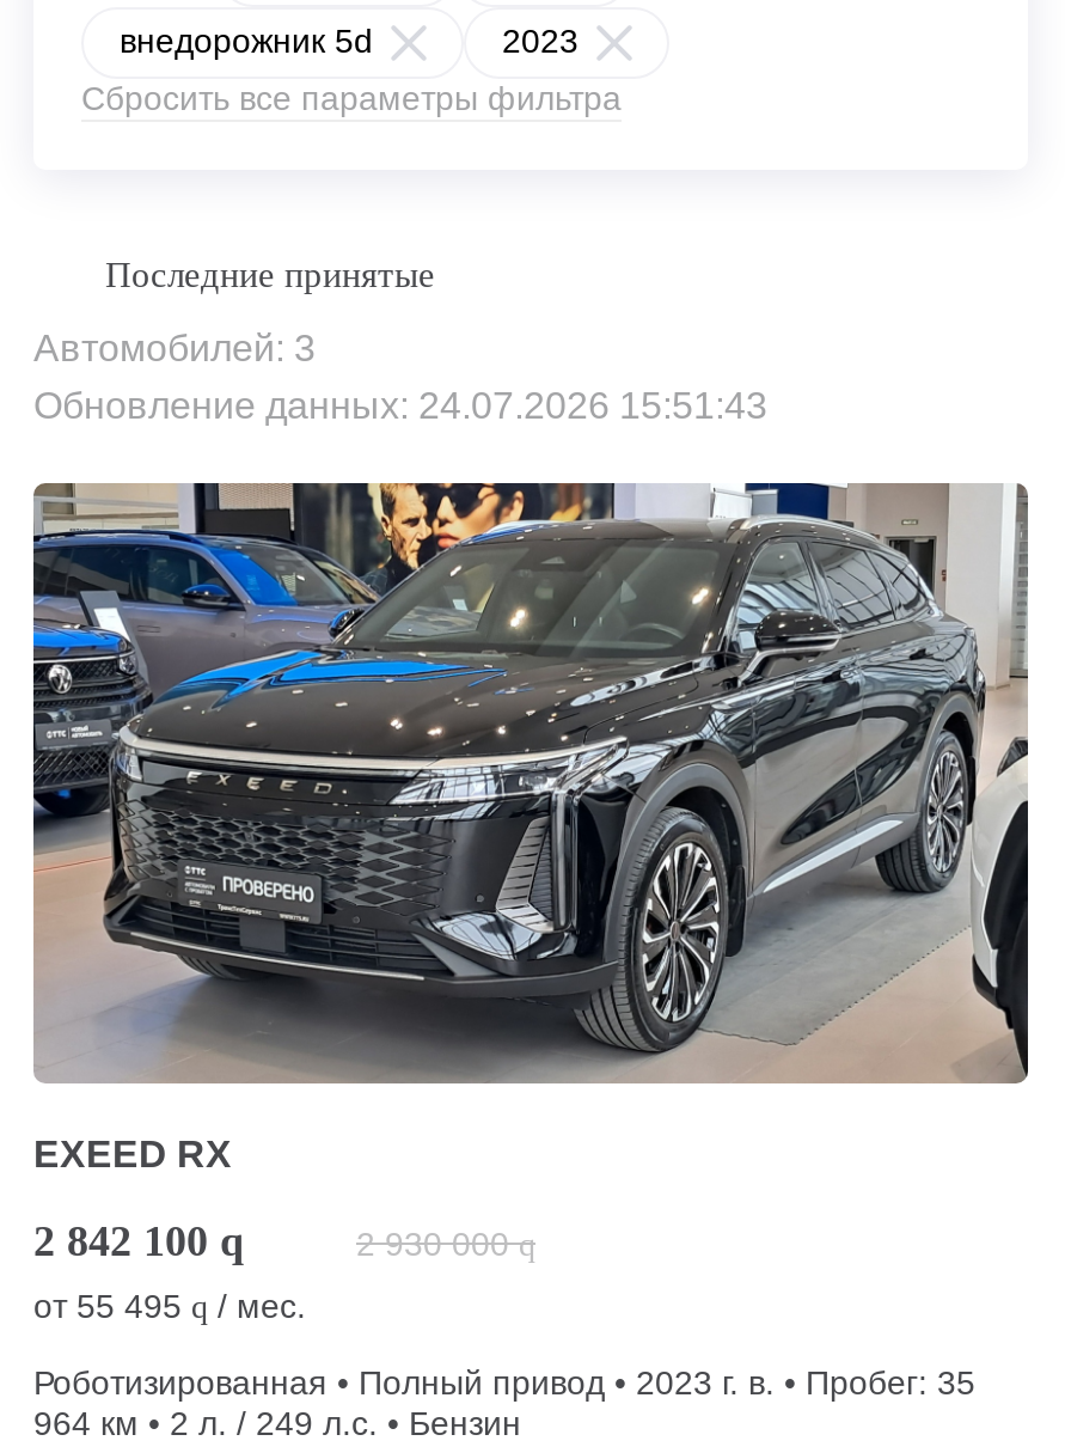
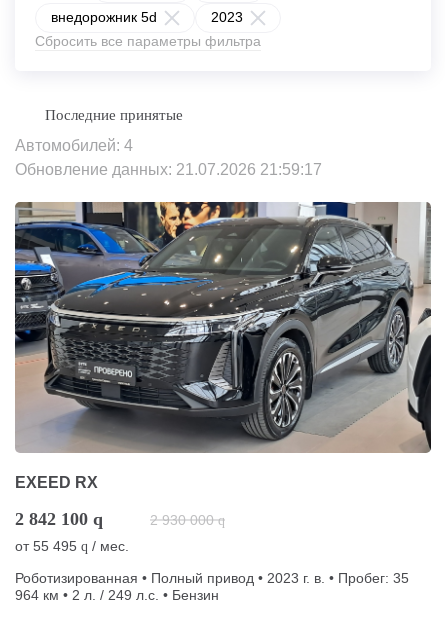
[33,328,316,368] Автомобилей: 3 -> [15,137,133,154] Автомобилей: 4
[33,385,767,426] Обновление данных: 24.07.2026 15:51:43 -> [15,161,322,178] Обновление данных: 21.07.2026 21:59:17

